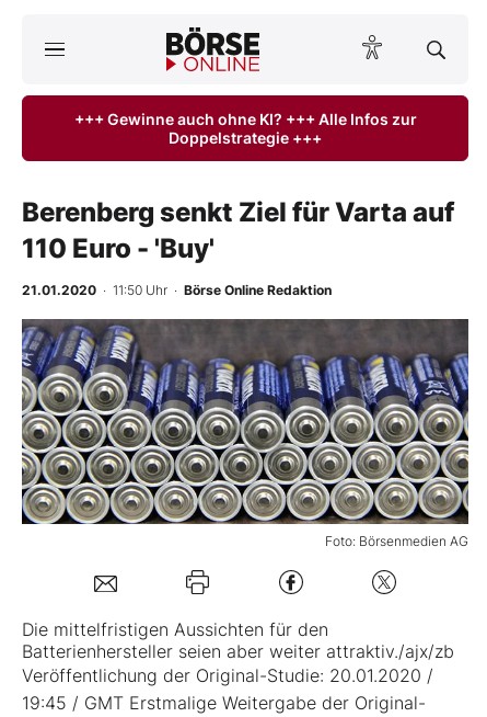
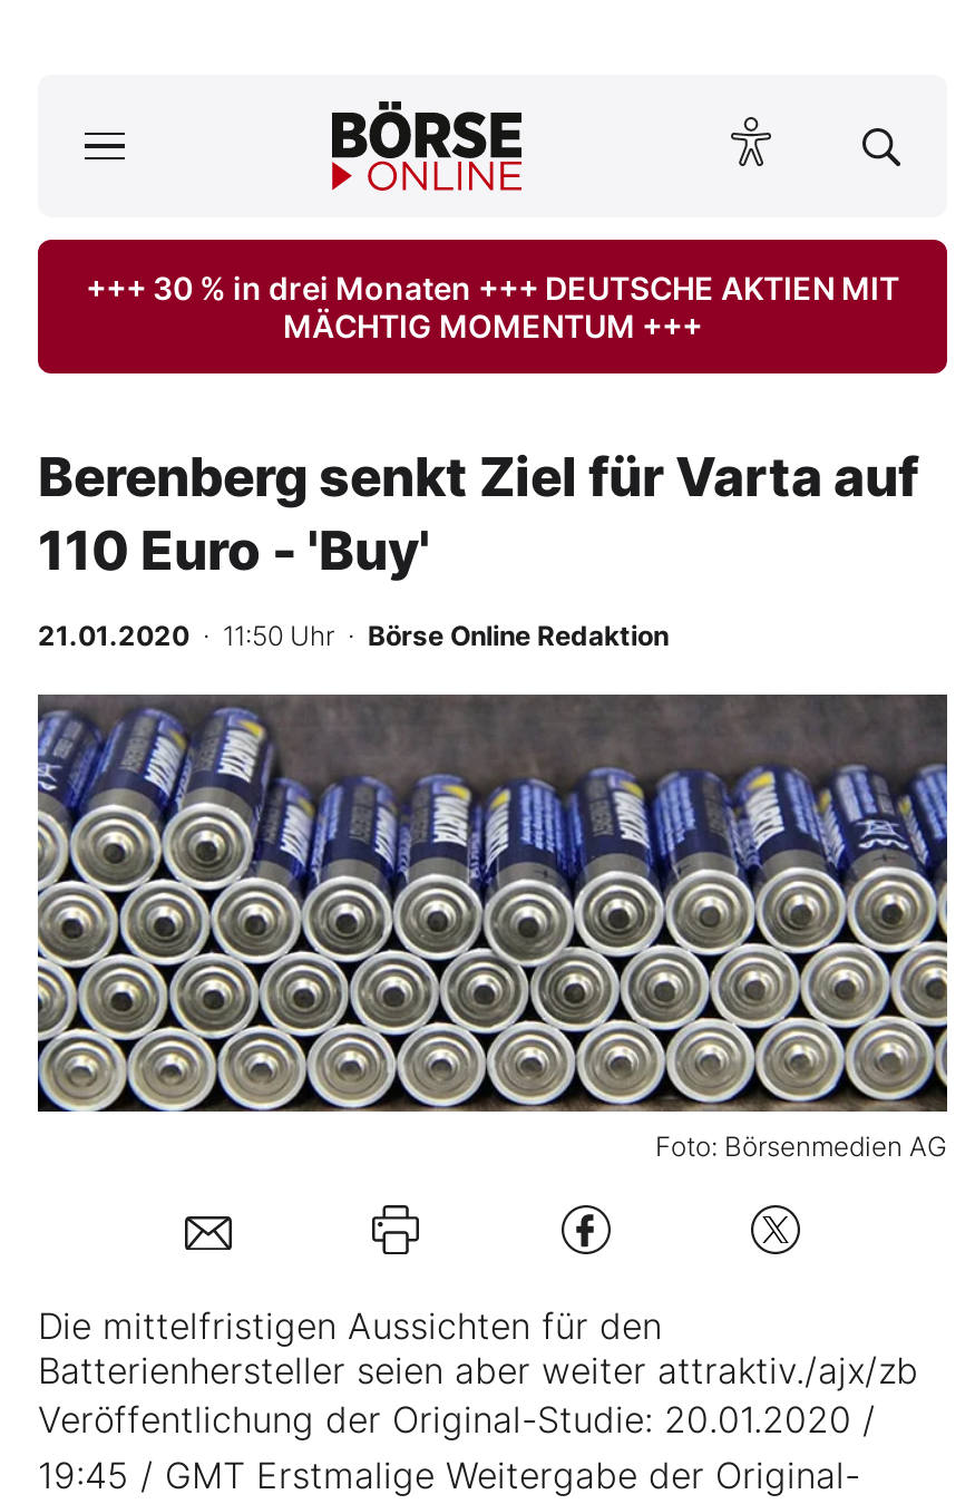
[74,110,416,147] +++ Gewinne auch ohne KI? +++ Alle Infos zur | Doppelstrategie +++ -> [86,269,899,345] +++ 30 % in drei Monaten +++ DEUTSCHE AKTIEN MIT | MÄCHTIG MOMENTUM +++

